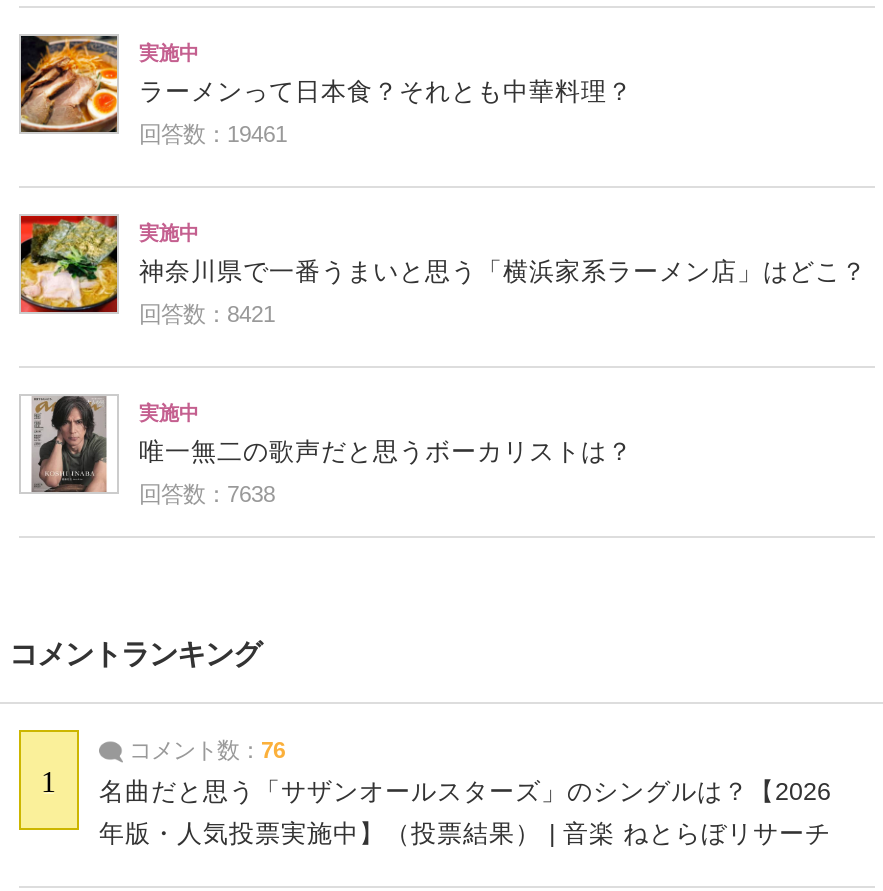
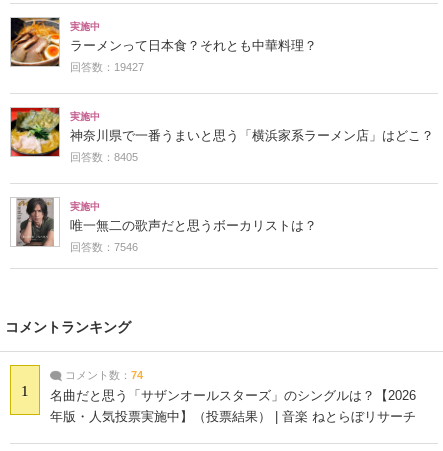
[139,122,287,146] 回答数：19461 -> [70,61,144,73] 回答数：19427
[139,302,275,326] 回答数：8421 -> [70,151,138,163] 回答数：8405
[139,482,275,506] 回答数：7638 -> [70,241,138,253] 回答数：7546
[123,738,285,762] コメント数：76 -> [62,369,143,381] コメント数：74

